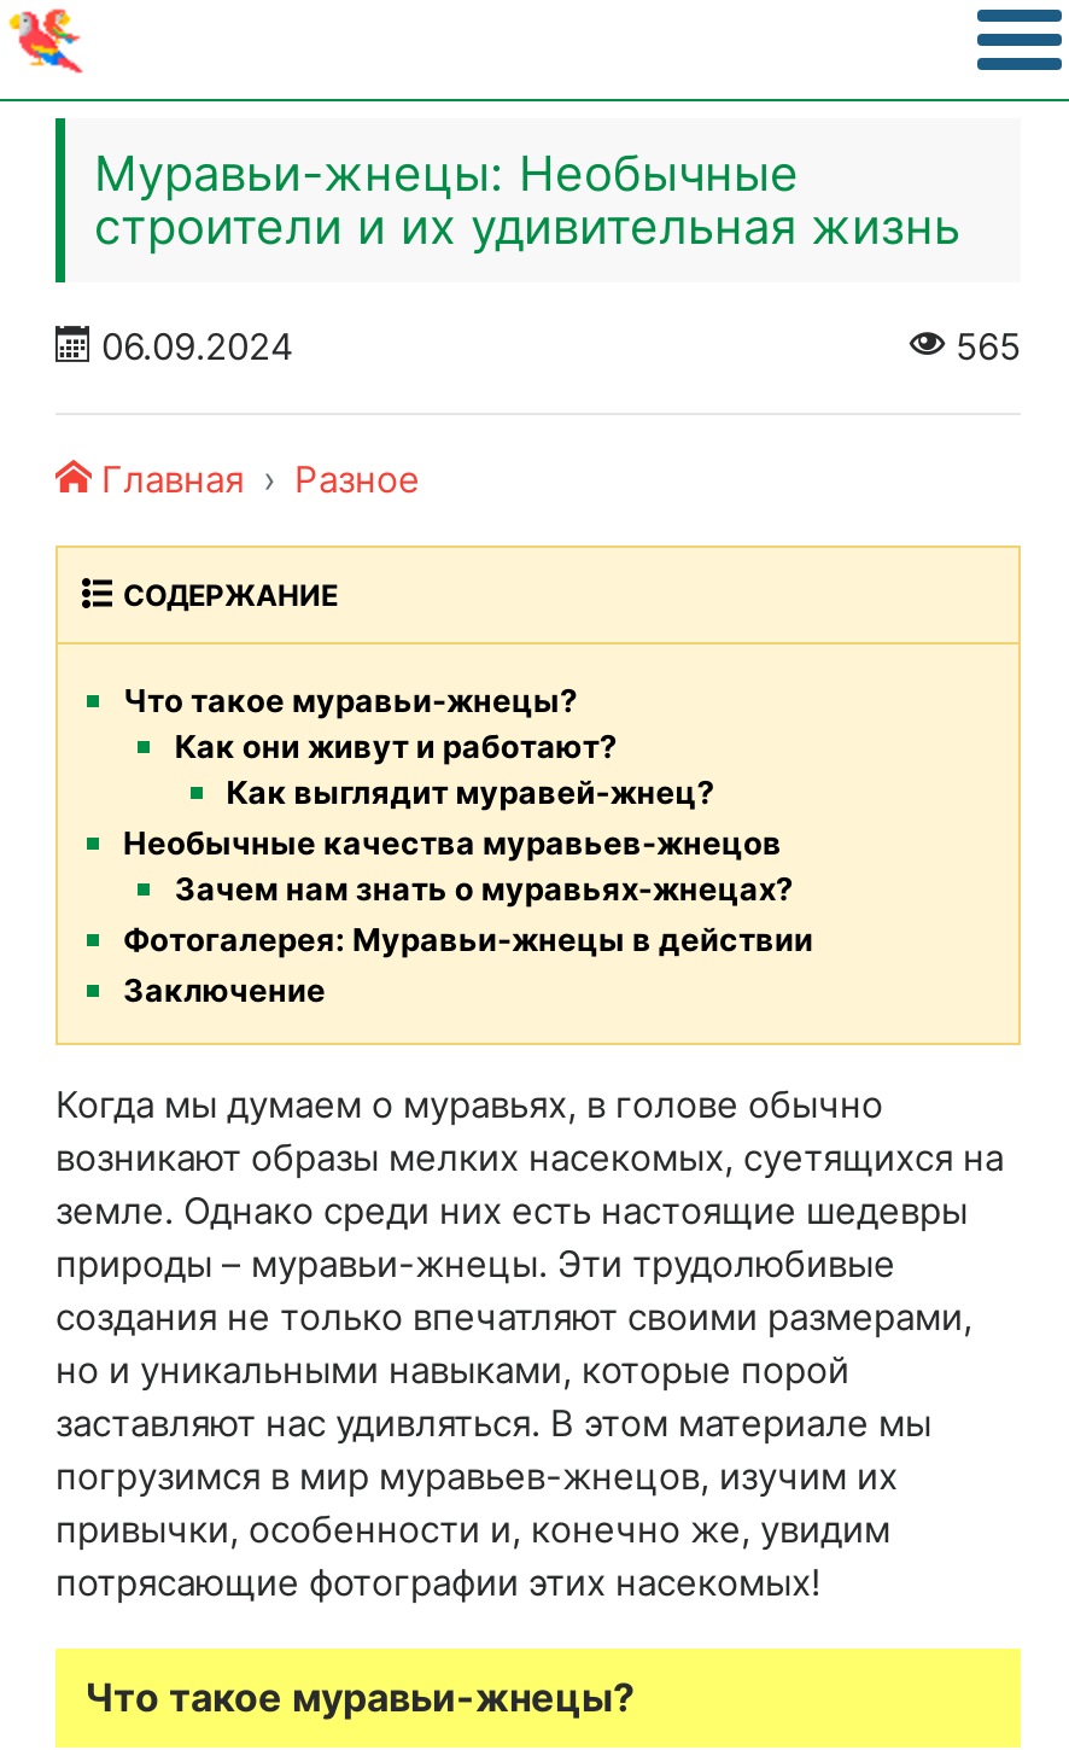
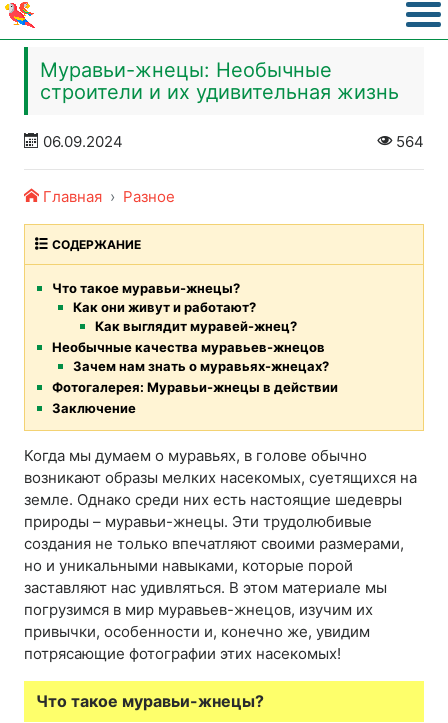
[946,323,1021,369] 565 -> [392,132,424,151] 564

